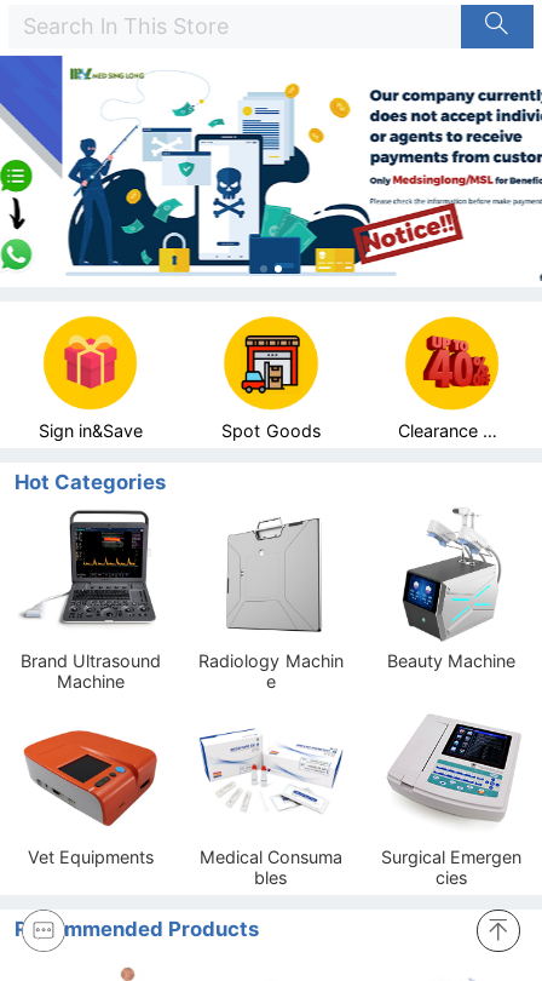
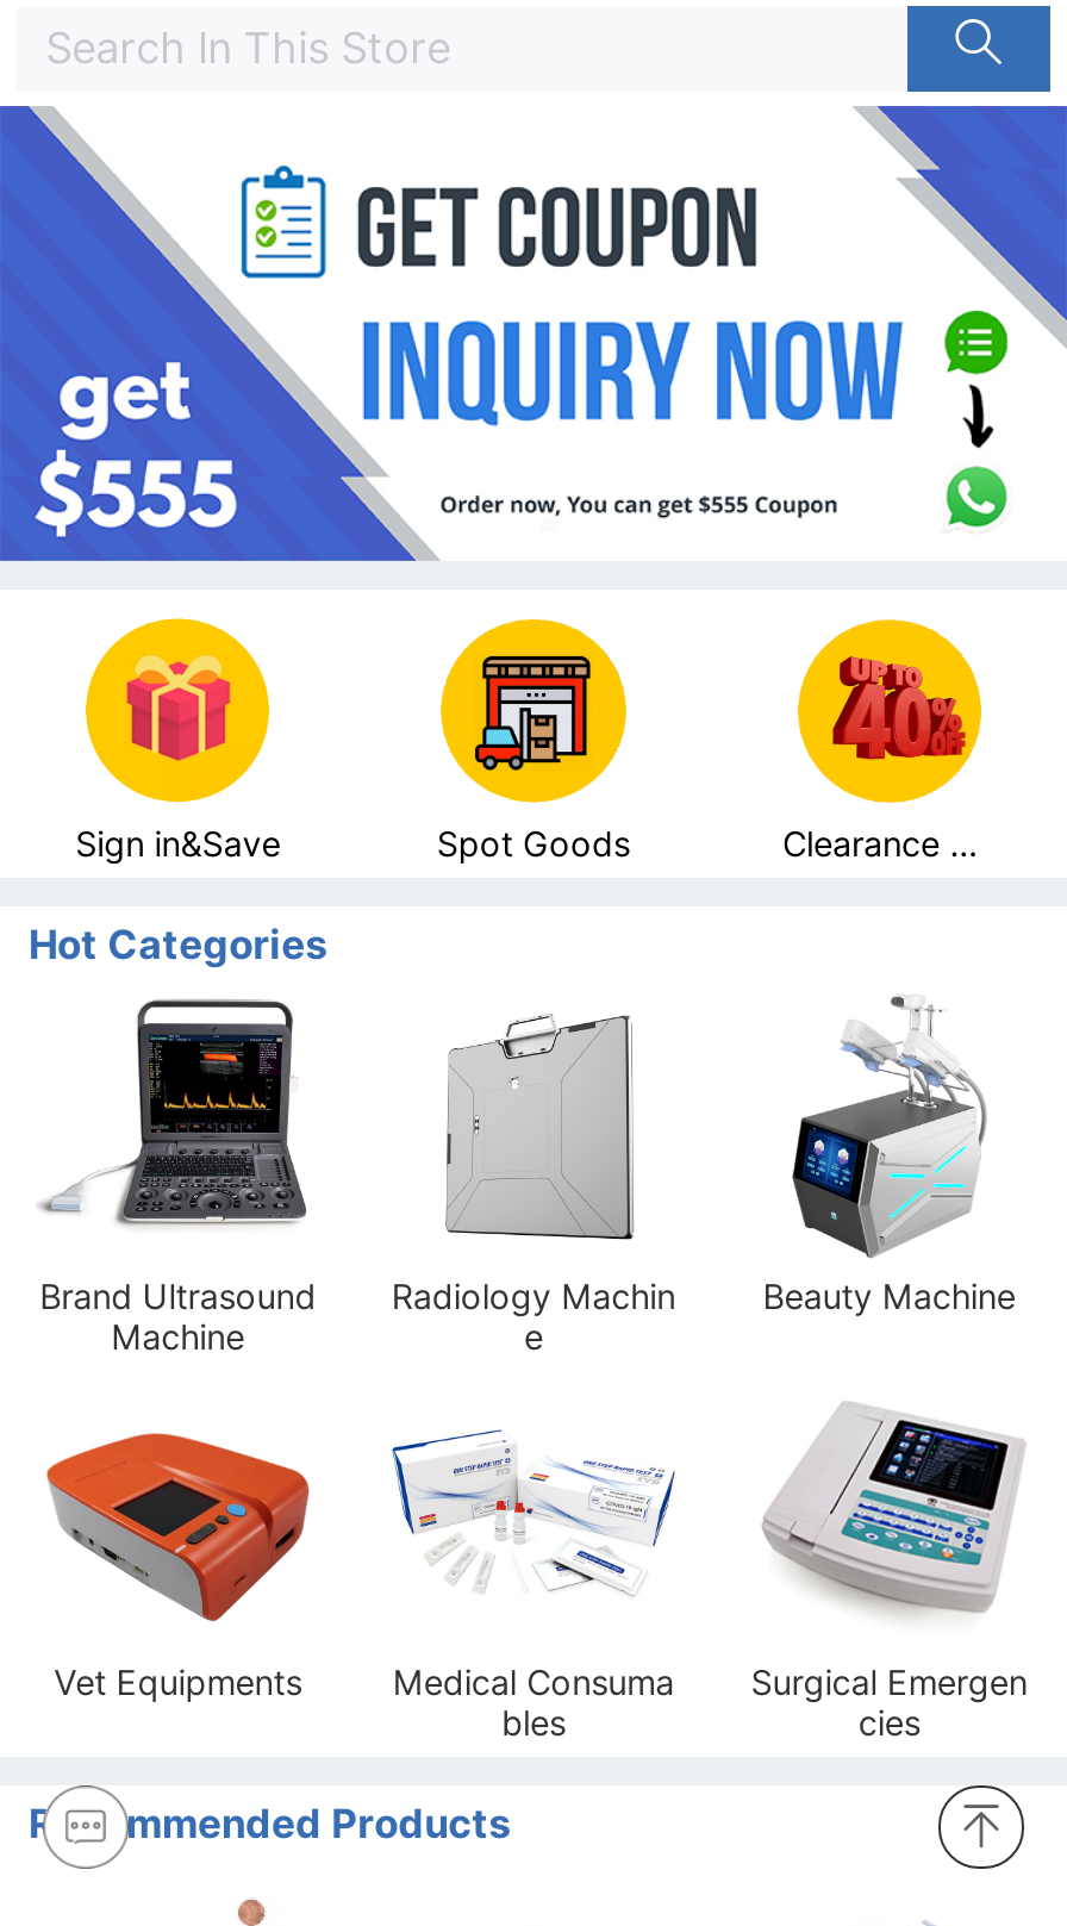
[4,54,538,287] [image] -> [7,104,1060,563] [image]

